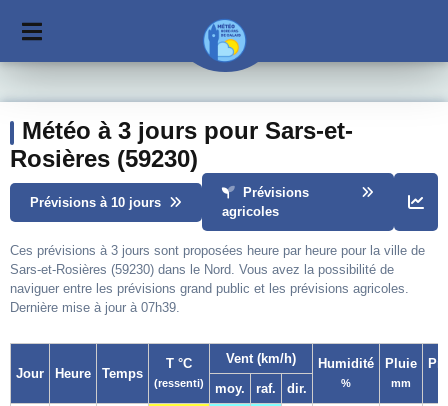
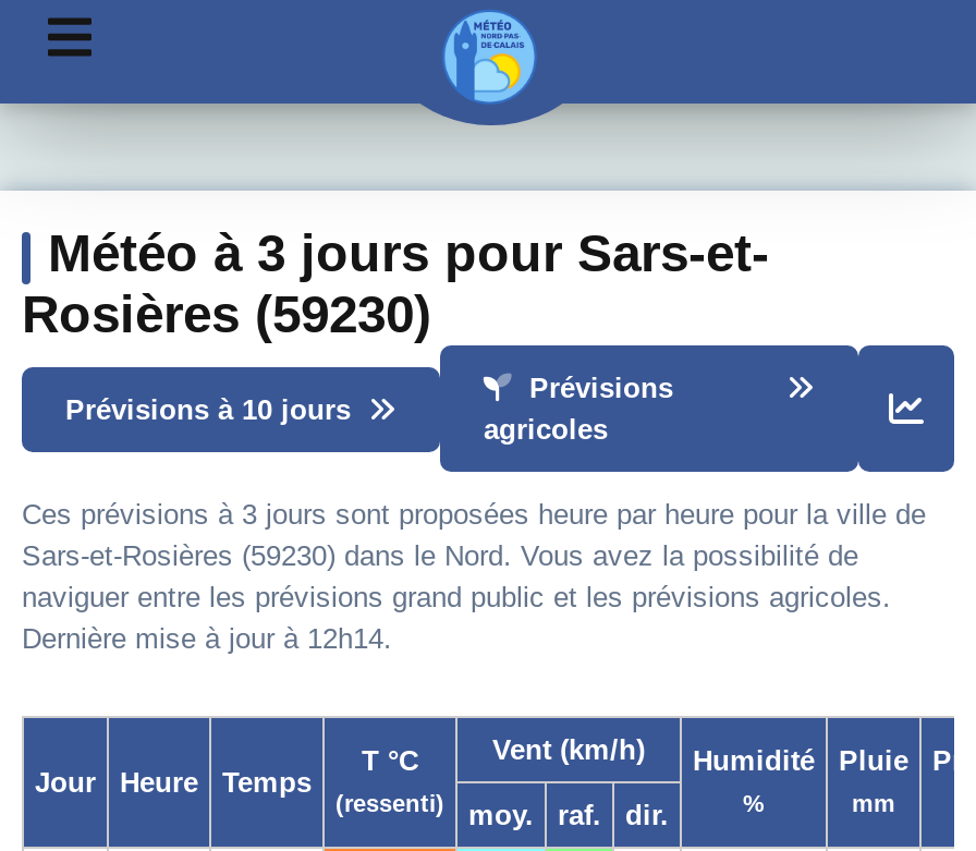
[10,300,180,315] Dernière mise à jour à 07h39. -> [22,622,392,655] Dernière mise à jour à 12h14.

